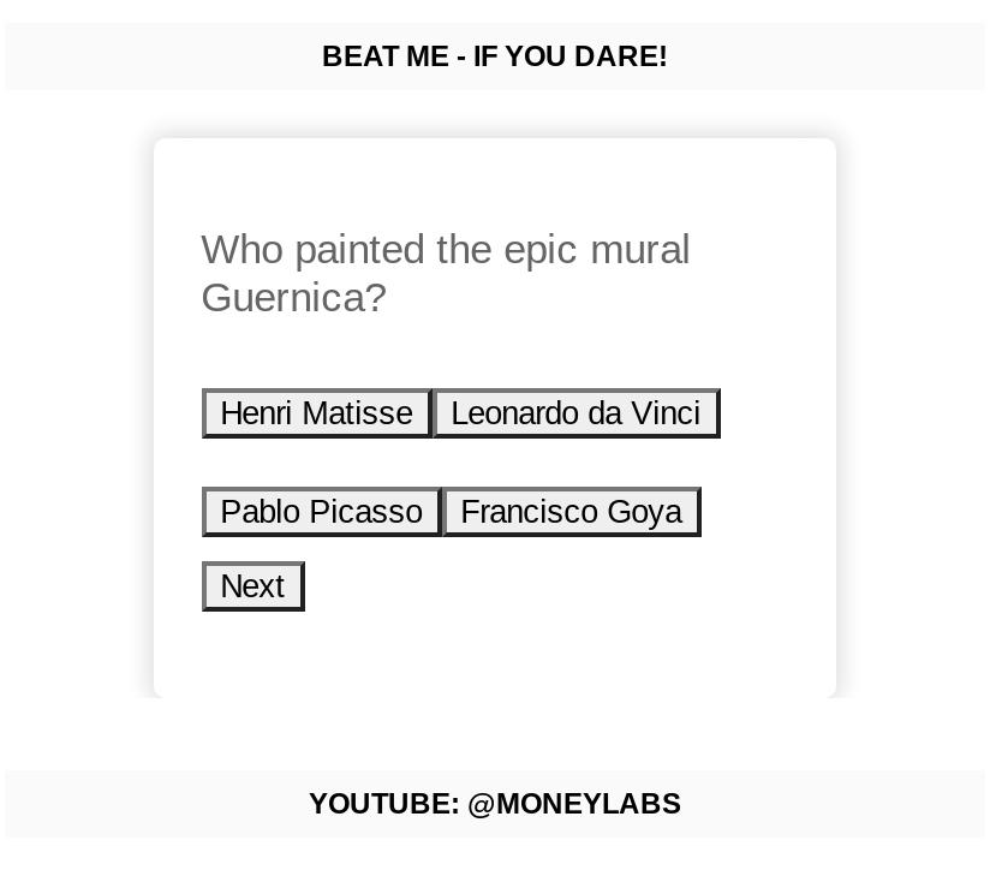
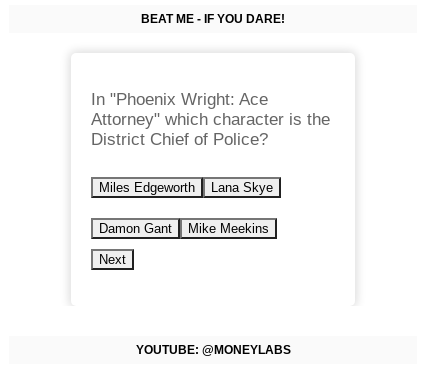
[201,227,691,320] Who painted the epic mural | Guernica? -> [91,90,330,149] In "Phoenix Wright: Ace | Attorney" which character is the | District Chief of Police?
[220,394,701,430] Henri Matisse | Leonardo da Vinci -> [99,180,273,195] Miles Edgeworth | Lana Skye
[220,493,681,529] Pablo Picasso | Francisco Goya -> [99,221,269,236] Damon Gant | Mike Meekins

